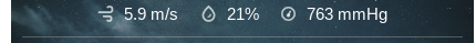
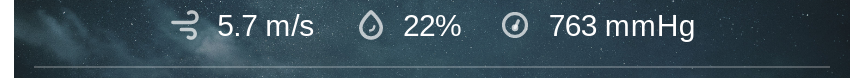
[124,5,178,23] 5.9 m/s -> [217,8,315,42] 5.7 m/s
[226,5,258,23] 21% -> [403,8,461,42] 22%

